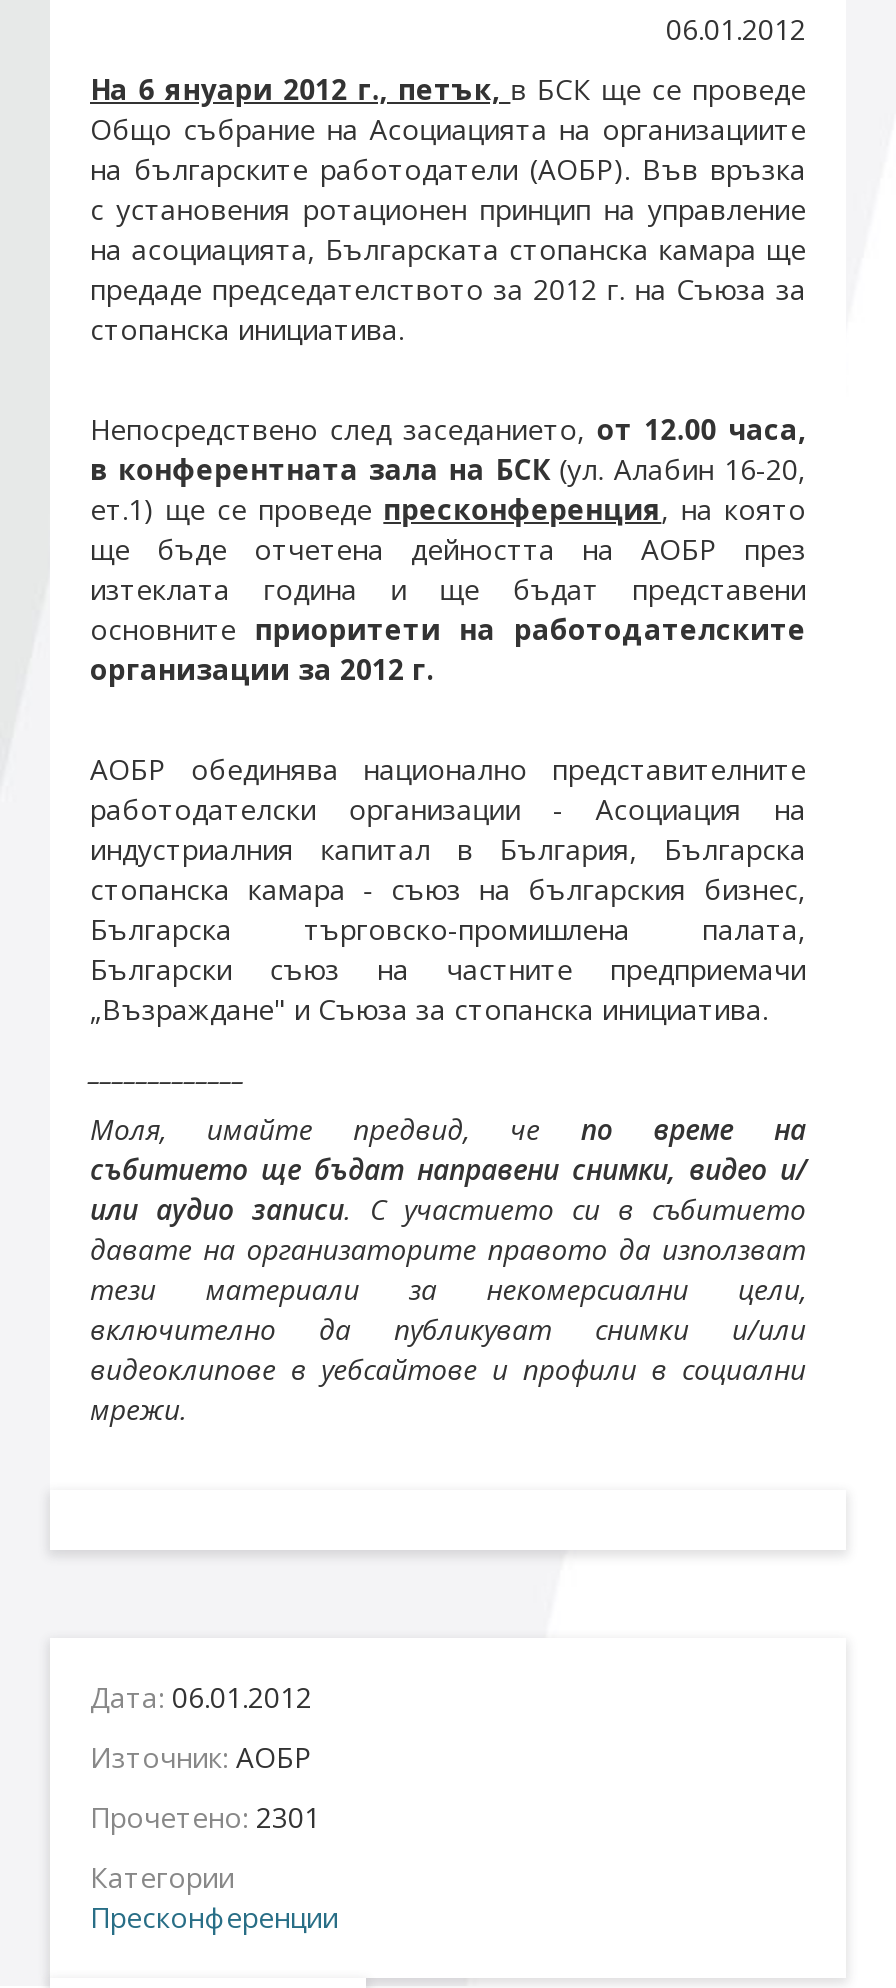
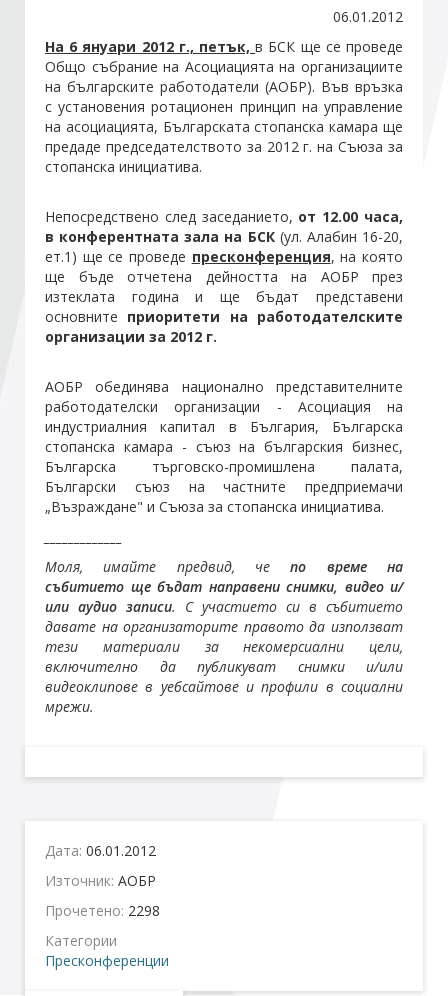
[90,1798,320,1836] Прочетено: 2301 -> [45,901,160,920] Прочетено: 2298

